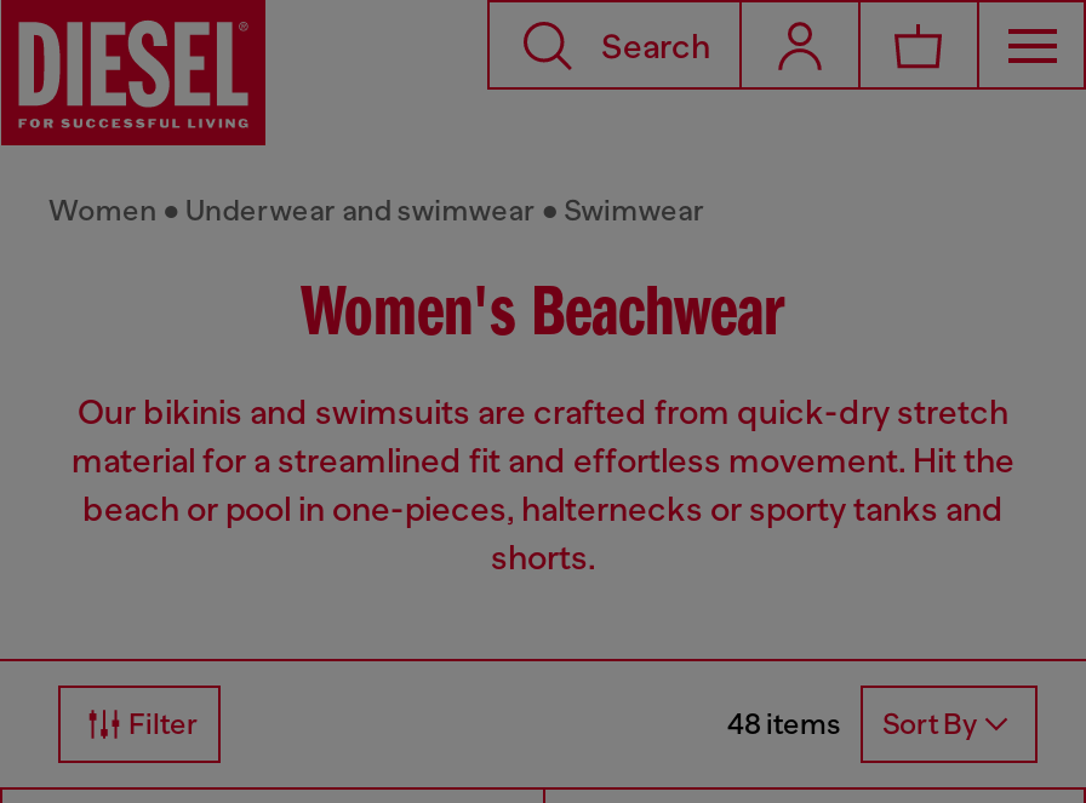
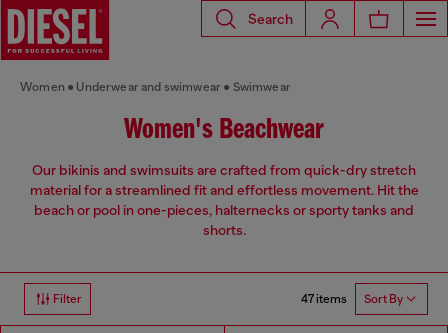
[727,707,977,742] 48 items Sort By -> [301,292,403,306] 47 items Sort By

